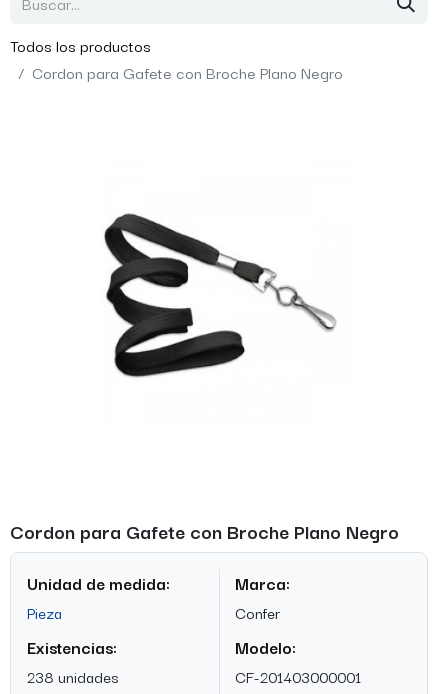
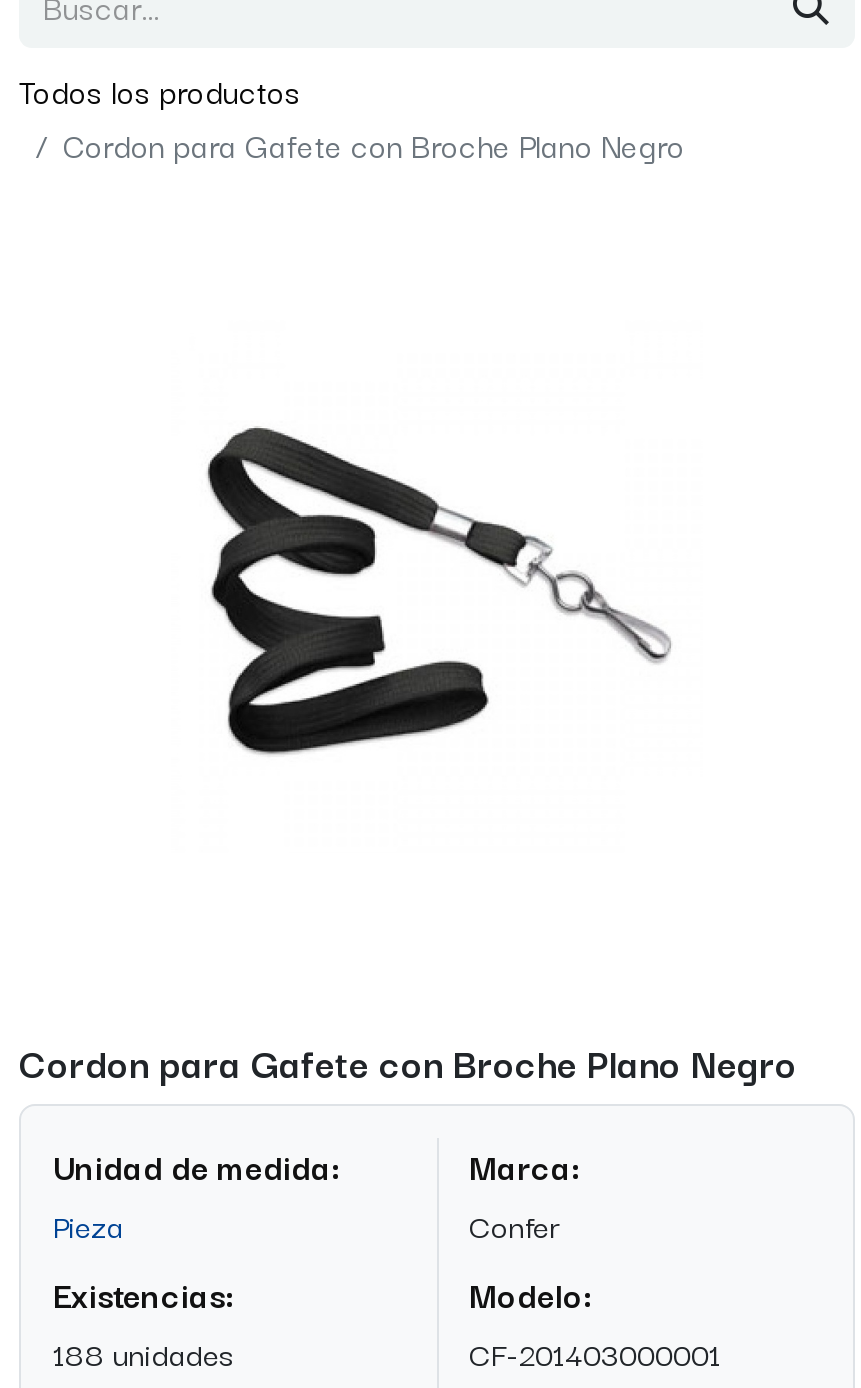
[27,664,119,688] 238 unidades -> [53,1328,235,1376] 188 unidades

